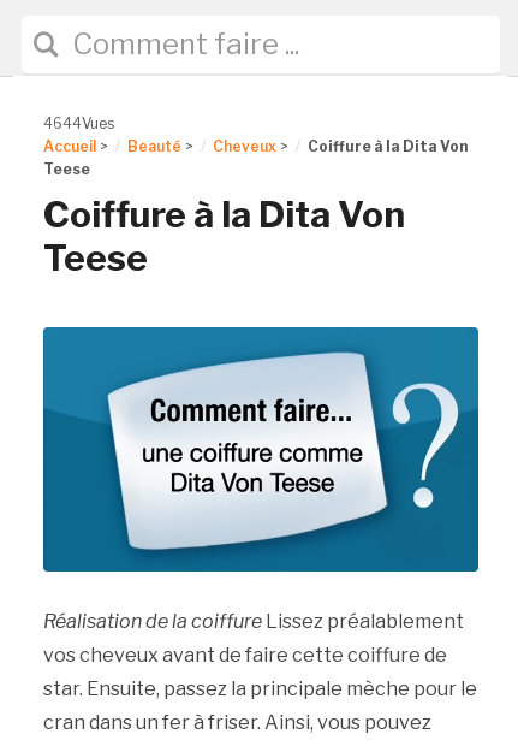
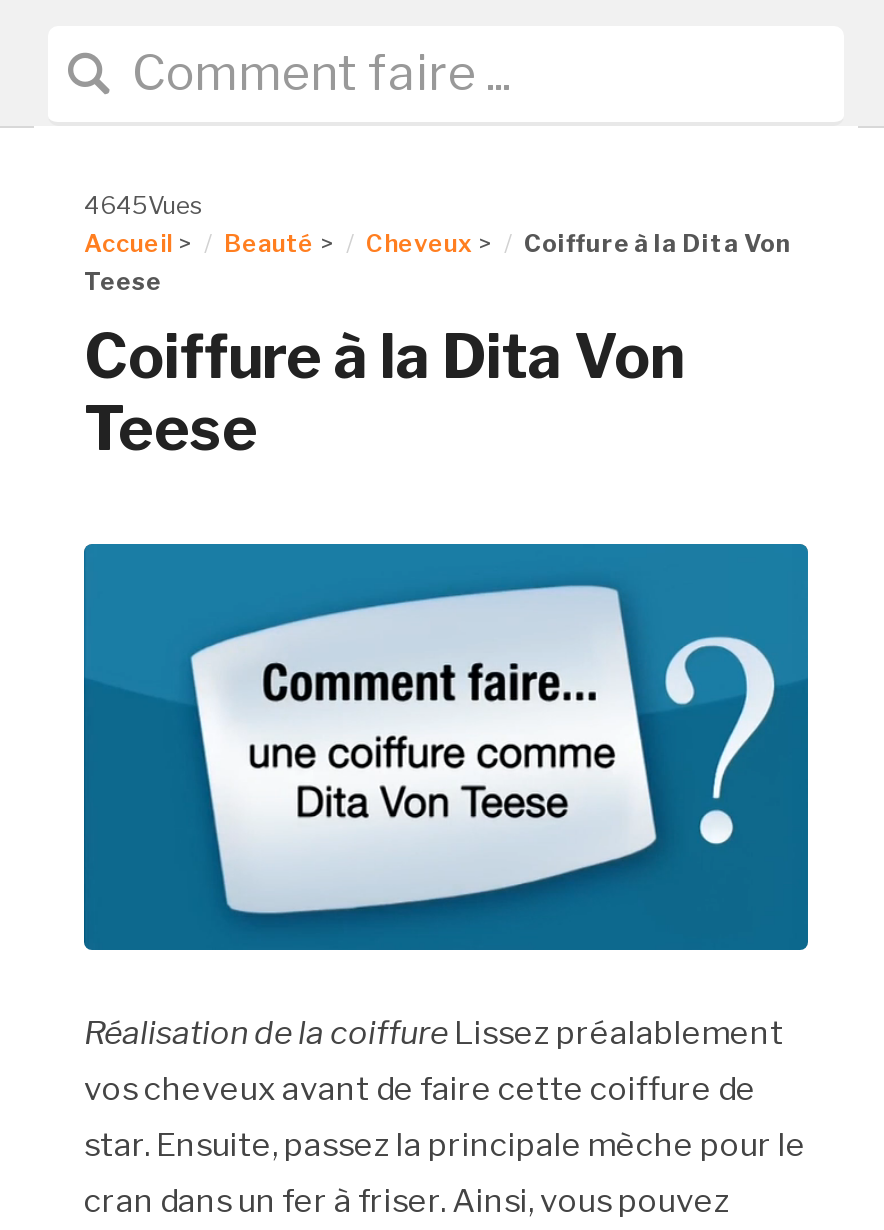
[43,114,114,132] 4644Vues -> [84,189,202,219] 4645Vues

